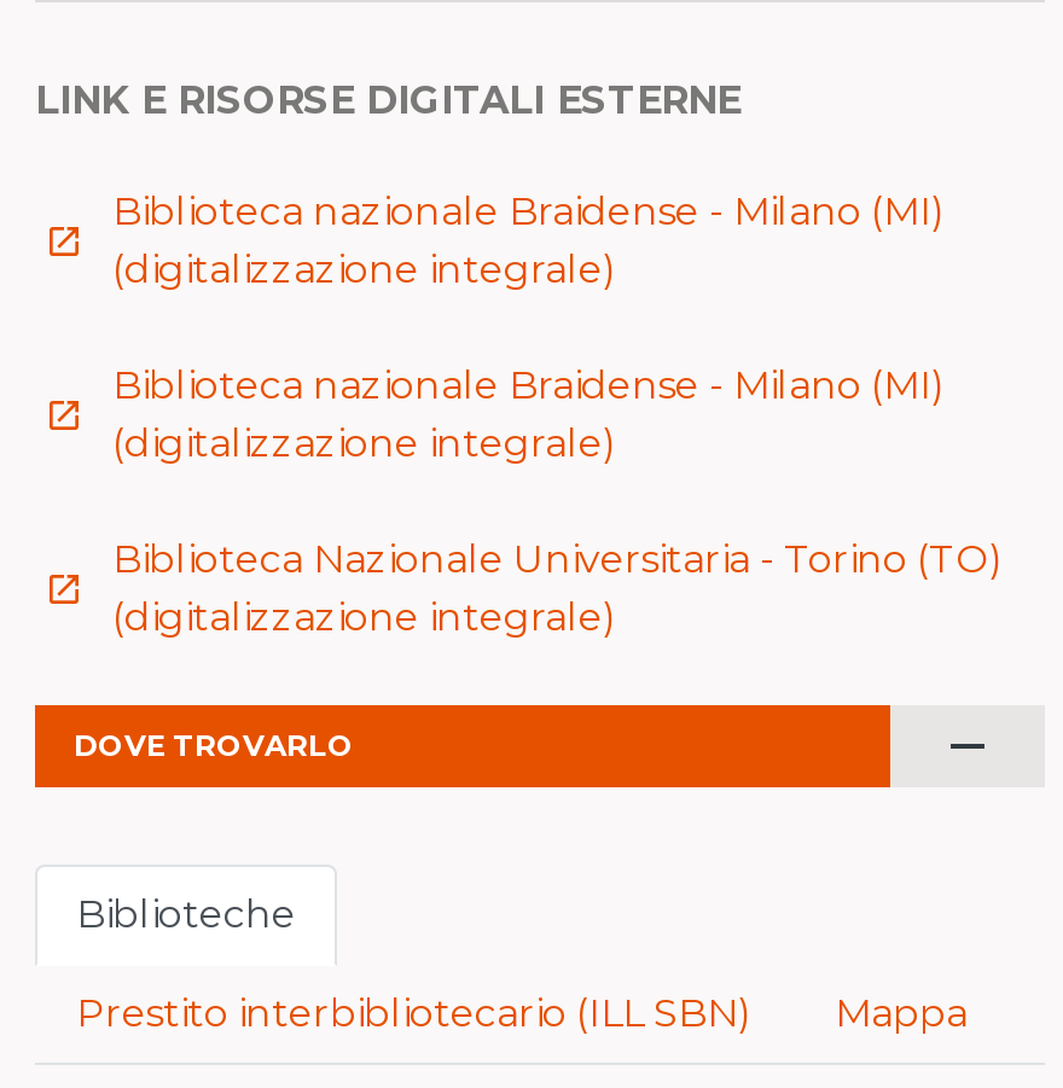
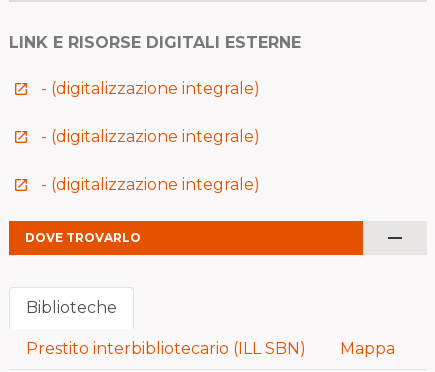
[112,188,946,292] Biblioteca nazionale Braidense - Milano (MI) | (digitalizzazione integrale) -> [41,79,260,98] - (digitalizzazione integrale)
[112,362,946,466] Biblioteca nazionale Braidense - Milano (MI) | (digitalizzazione integrale) -> [41,127,260,146] - (digitalizzazione integrale)
[112,536,1004,640] Biblioteca Nazionale Universitaria - Torino (TO) | (digitalizzazione integrale) -> [41,175,260,194] - (digitalizzazione integrale)

